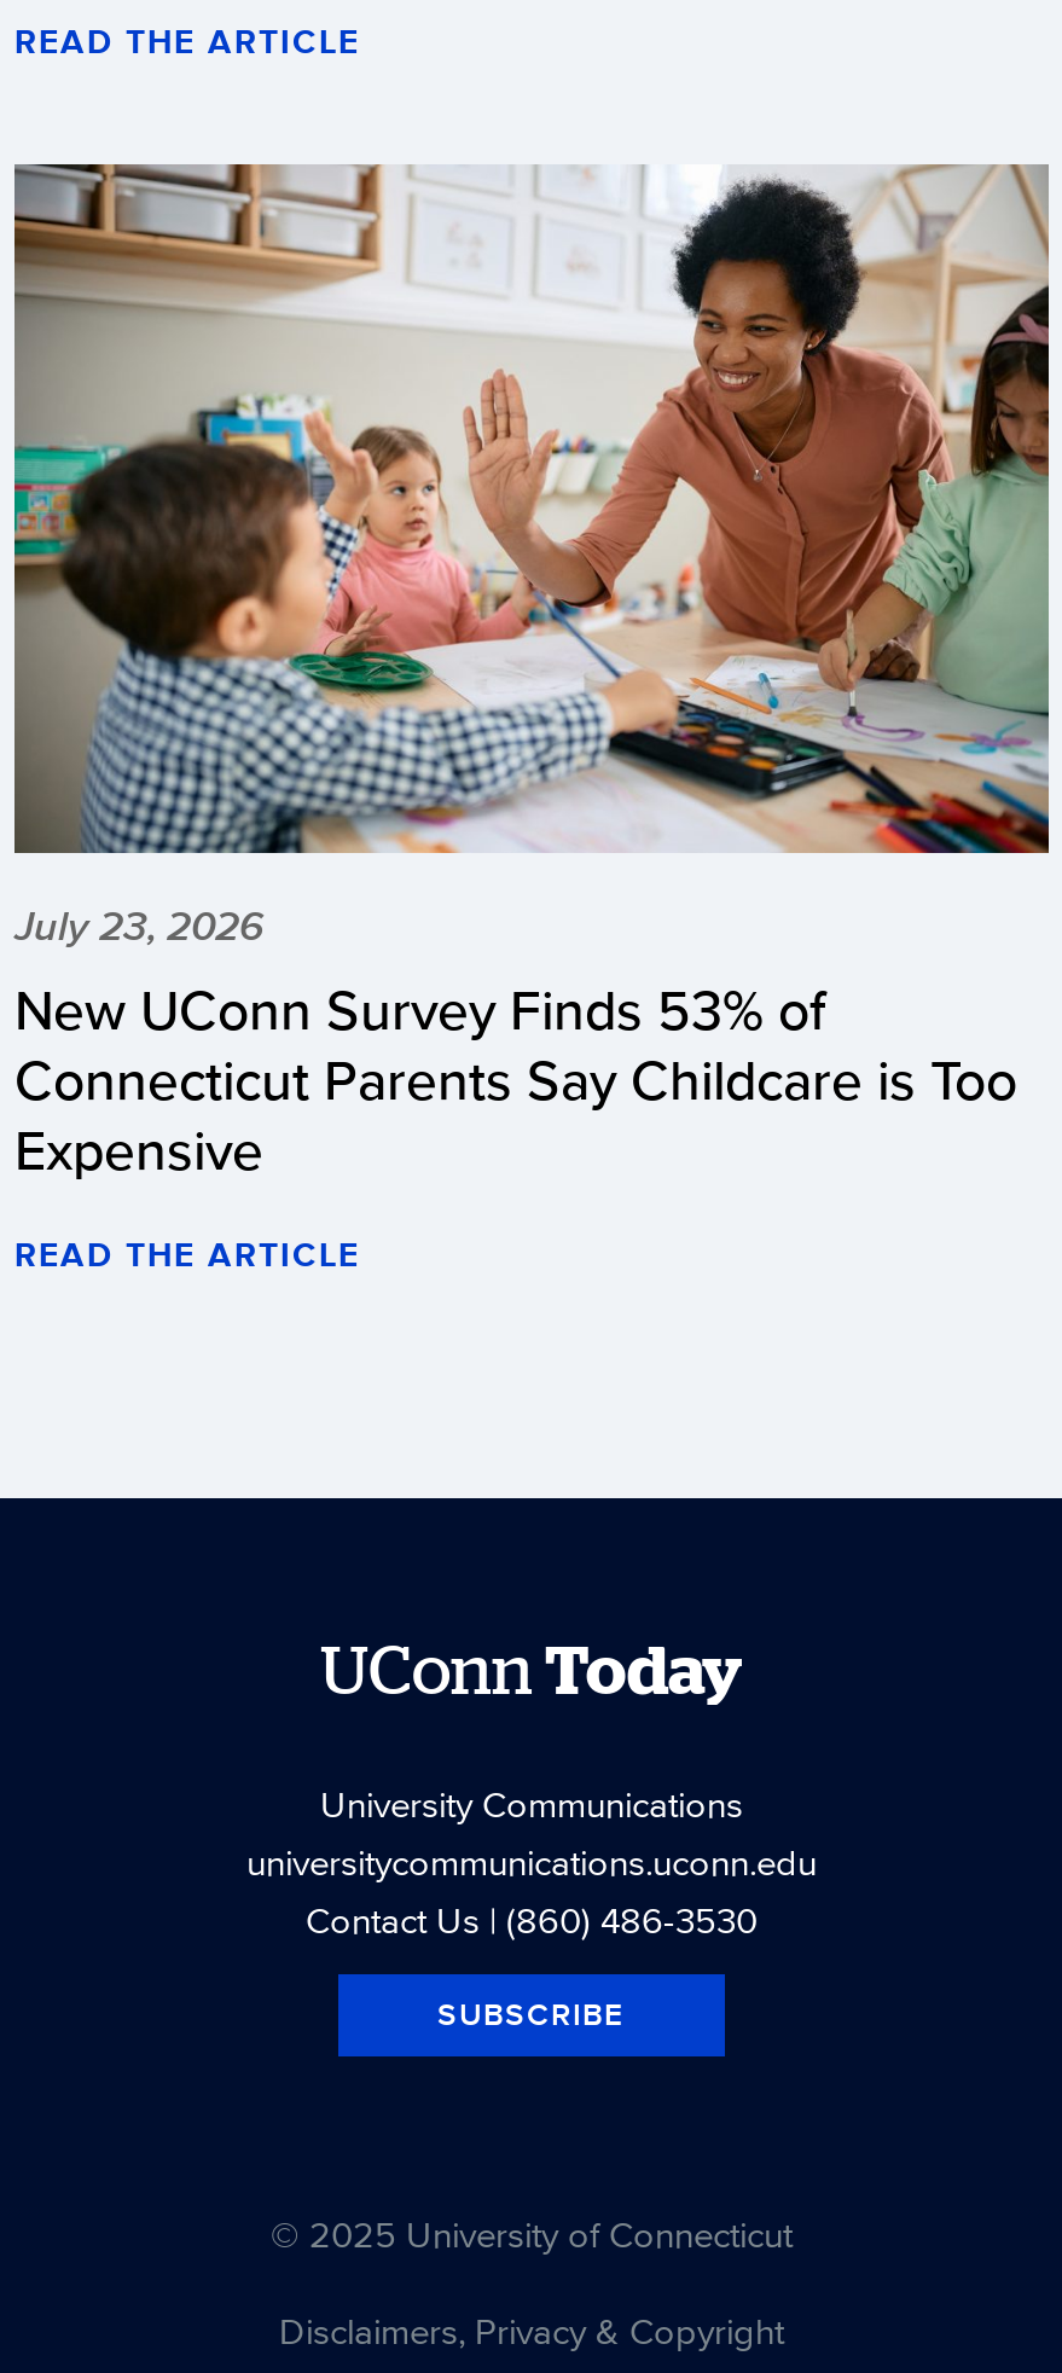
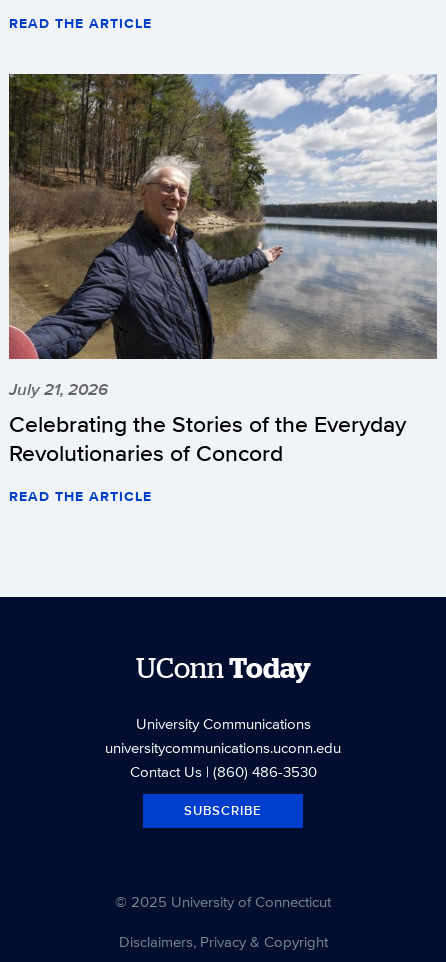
[14,162,1051,1189] [image] | July 23, 2026 | New UConn Survey Finds 53% of | Connecticut Parents Say Childcare is Too | Expensive -> [9,73,437,469] [image] | July 21, 2026 | Celebrating the Stories of the Everyday | Revolutionaries of Concord

